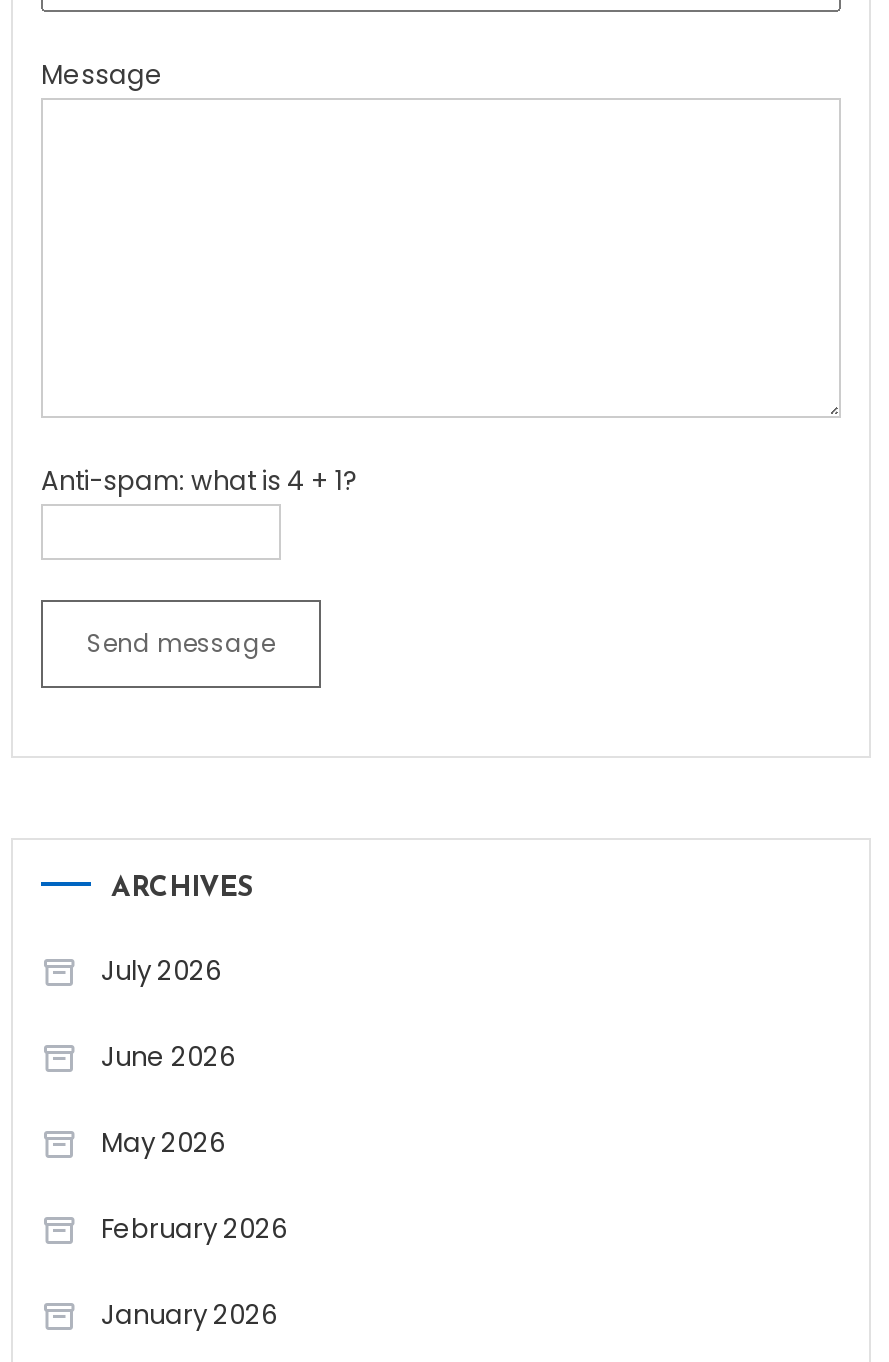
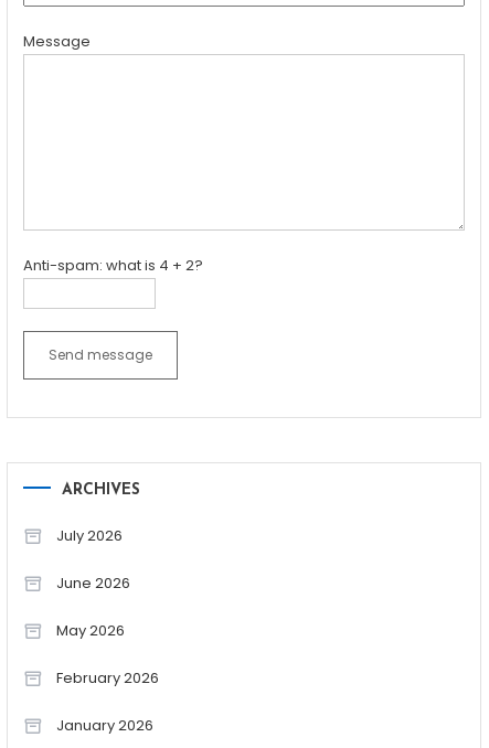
[41,462,359,500] Anti-spam: what is 4 + 1? -> [23,255,203,276] Anti-spam: what is 4 + 2?

